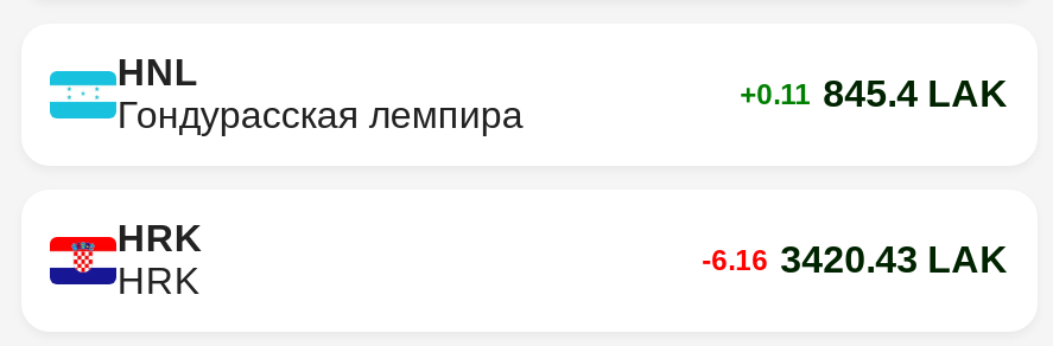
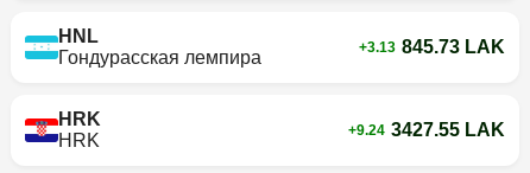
[740,73,1008,114] +0.11 845.4 LAK -> [358,37,505,57] +3.13 845.73 LAK
[702,239,1008,279] -6.16 3420.43 LAK -> [348,120,505,140] +9.24 3427.55 LAK

